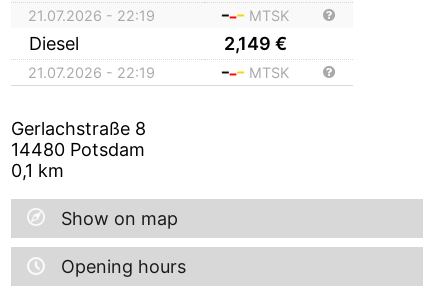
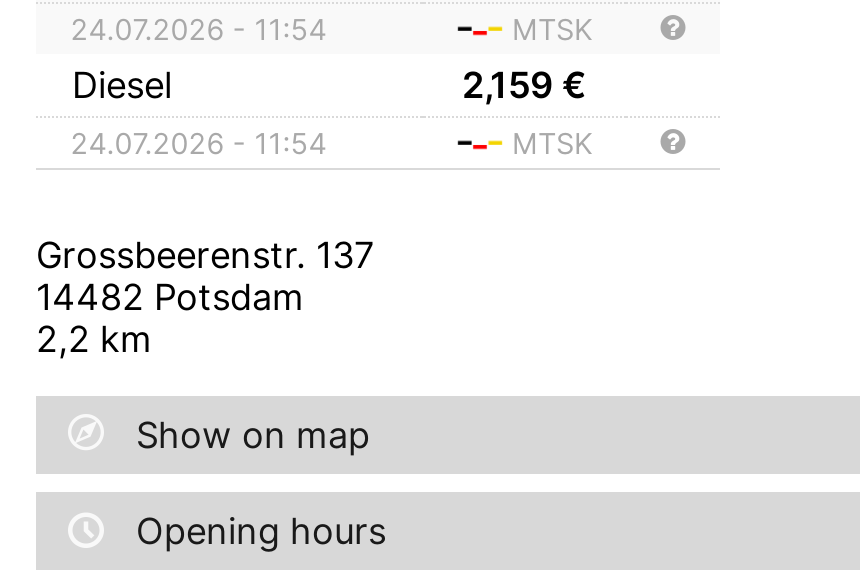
[28,7,155,24] 21.07.2026 - 22:19 -> [71,12,327,46] 24.07.2026 - 11:54
[223,33,286,54] 2,149 € -> [462,64,586,106] 2,159 €
[28,64,155,81] 21.07.2026 - 22:19 -> [71,126,327,160] 24.07.2026 - 11:54
[11,118,146,181] Gerlachstraße 8 | 14480 Potsdam | 0,1 km -> [36,234,374,360] Grossbeerenstr. 137 | 14482 Potsdam | 2,2 km

